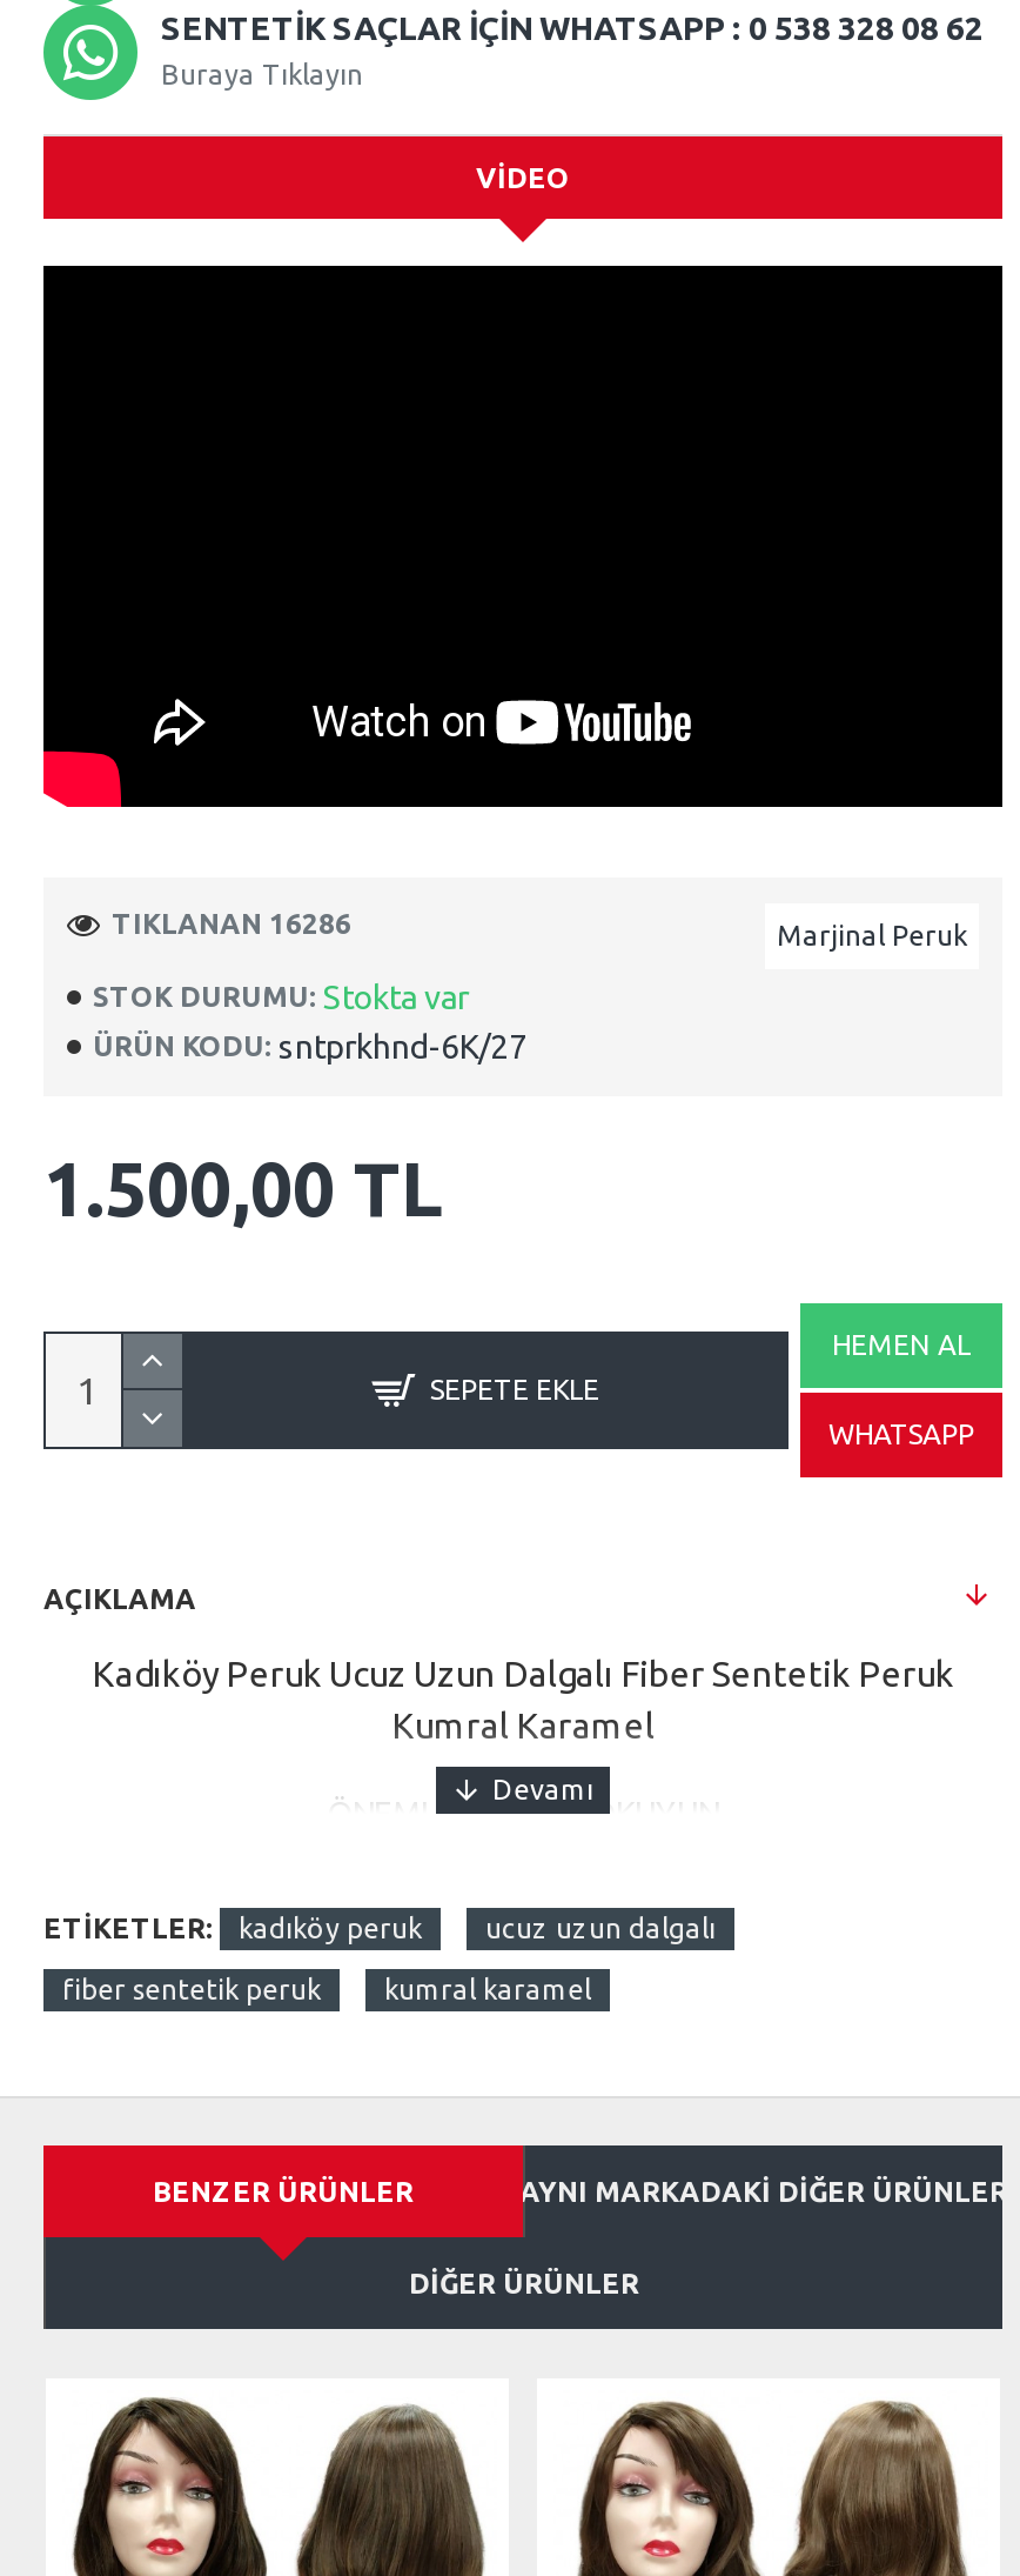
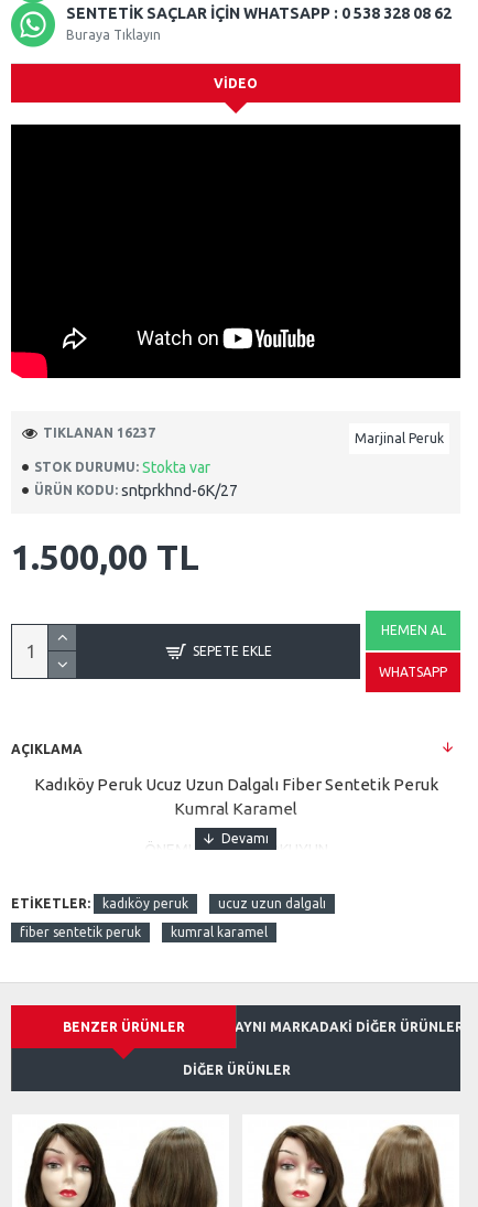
[112,908,351,939] TIKLANAN 16286 -> [43,425,155,440] TIKLANAN 16237

